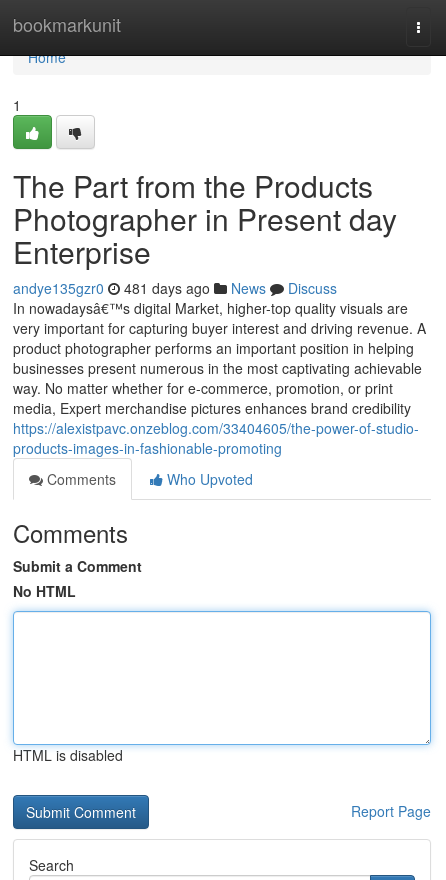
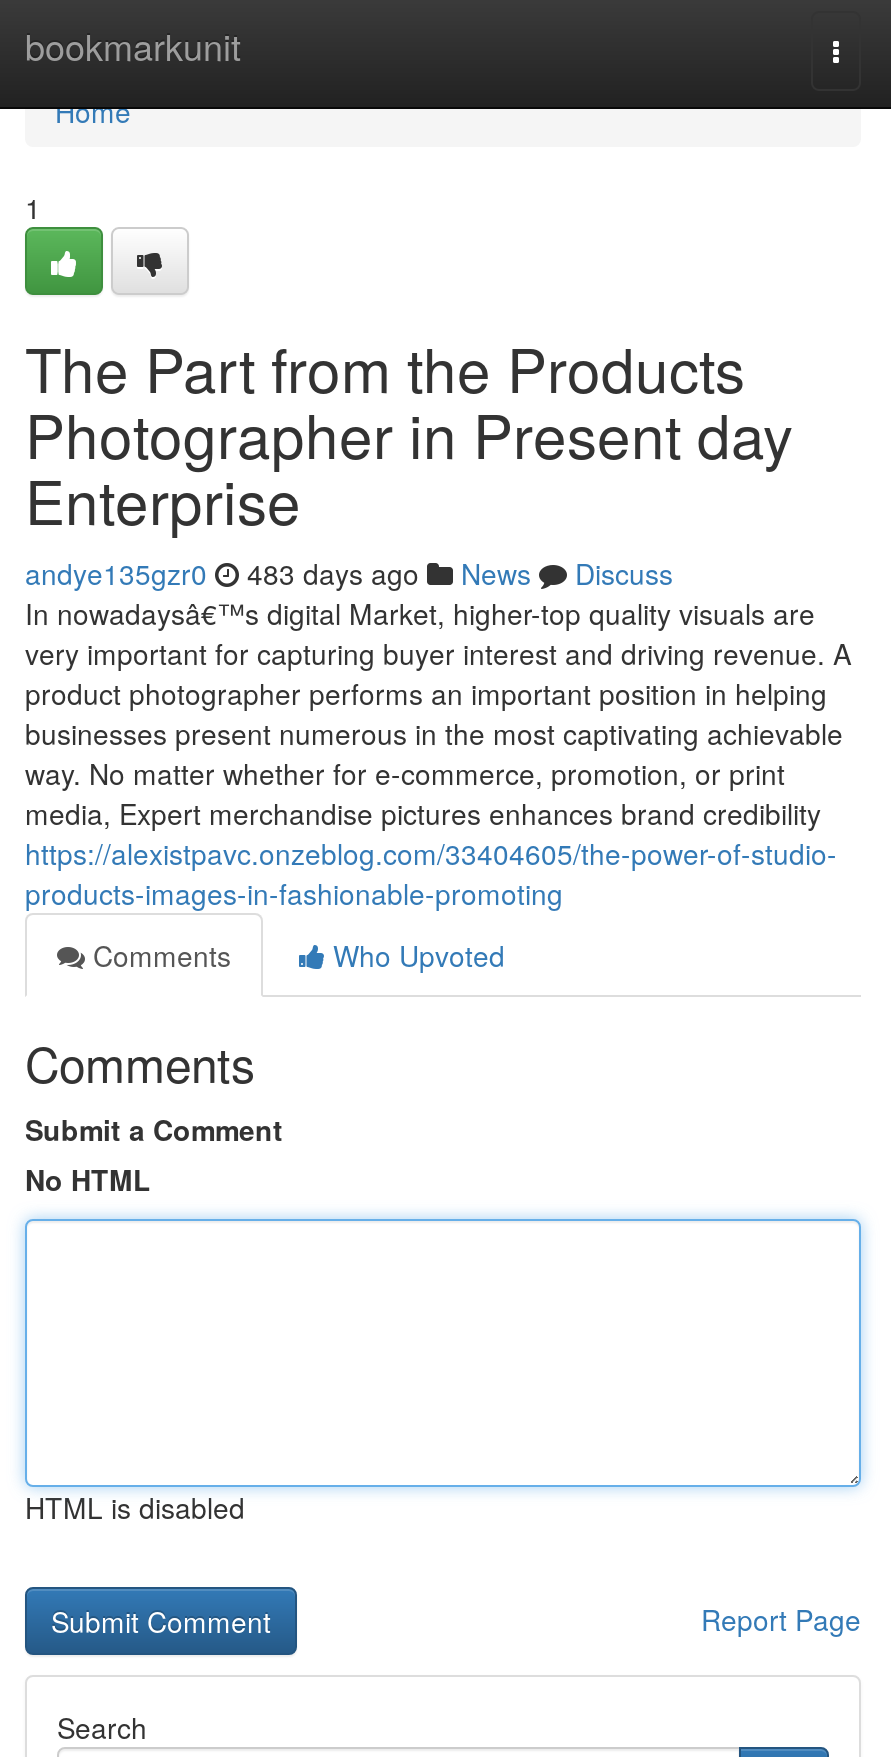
[13,278,337,298] andye135gzr0 481 days ago News Discuss -> [25,553,673,593] andye135gzr0 483 days ago News Discuss

